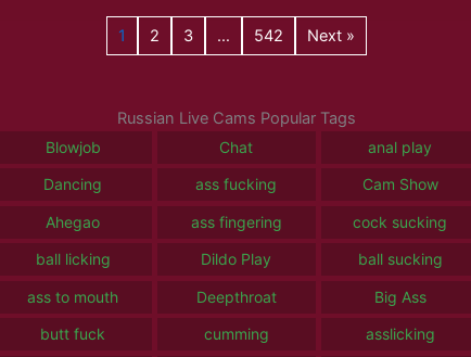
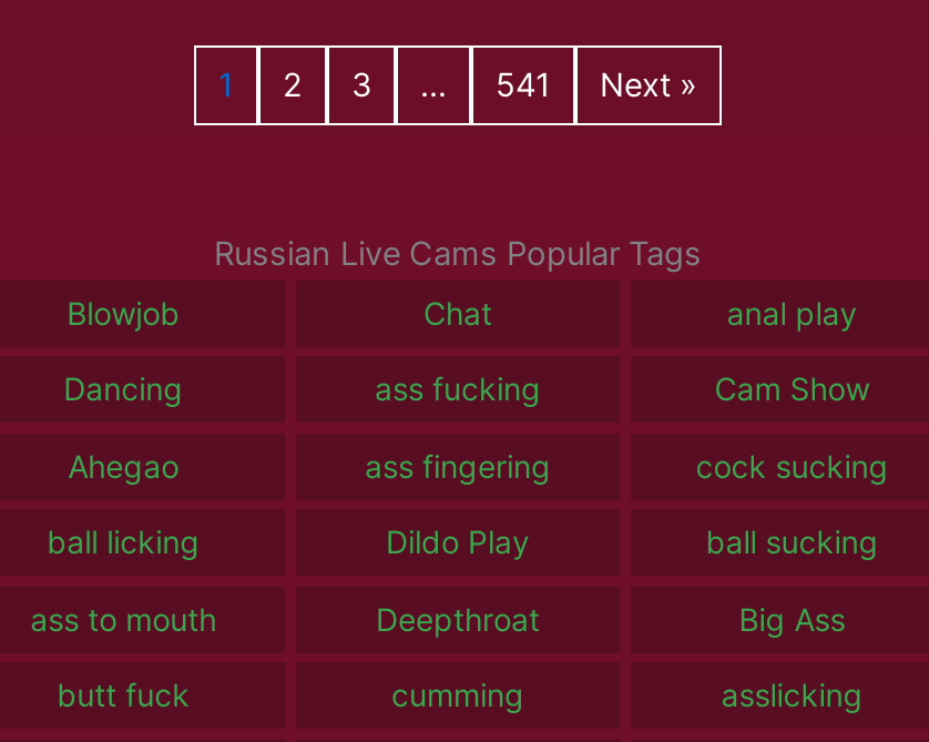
[254,26,283,46] 542 -> [496,65,551,105] 541

